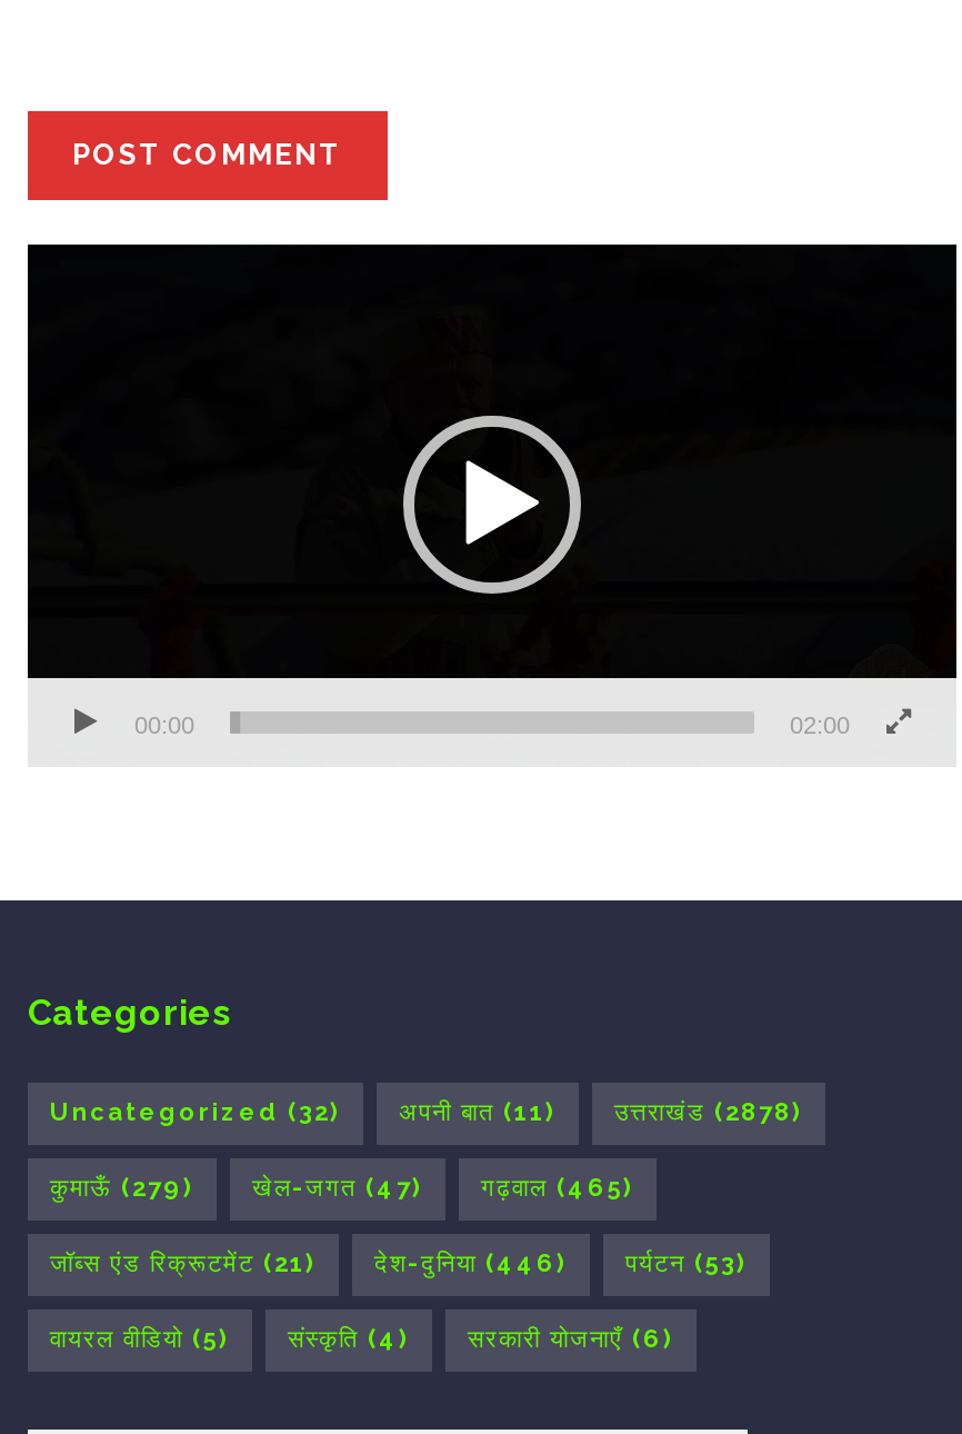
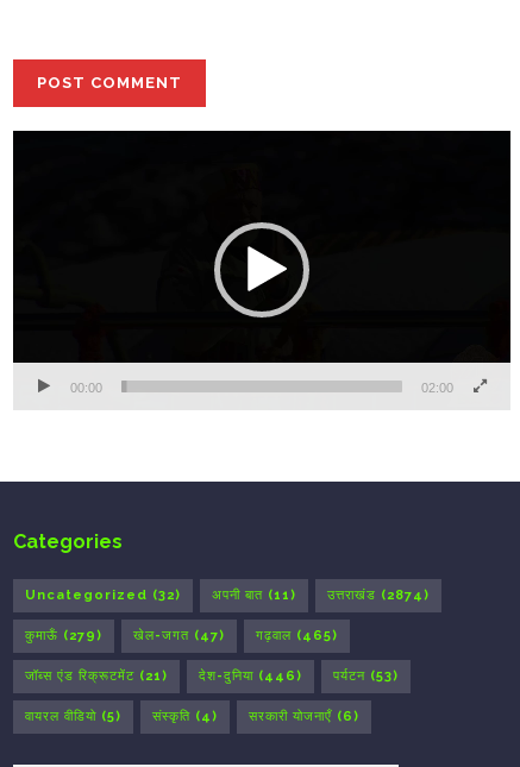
[50,1098,803,1127] Uncategorized (32) अपनी बात (11) उत्तराखंड (2878) -> [25,587,430,603] Uncategorized (32) अपनी बात (11) उत्तराखंड (2874)

